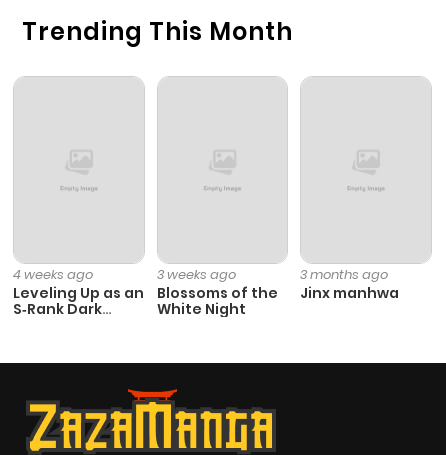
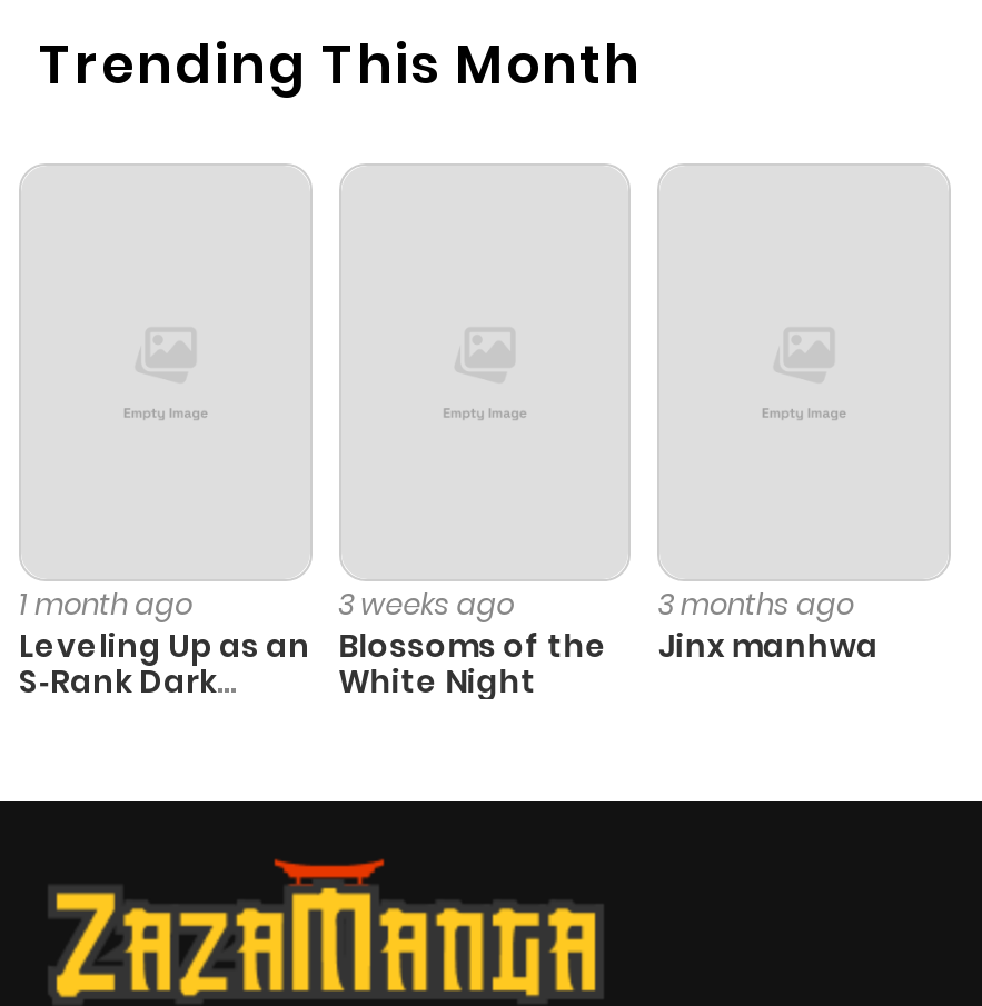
[13,265,93,284] 4 weeks ago -> [19,584,192,626] 1 month ago

